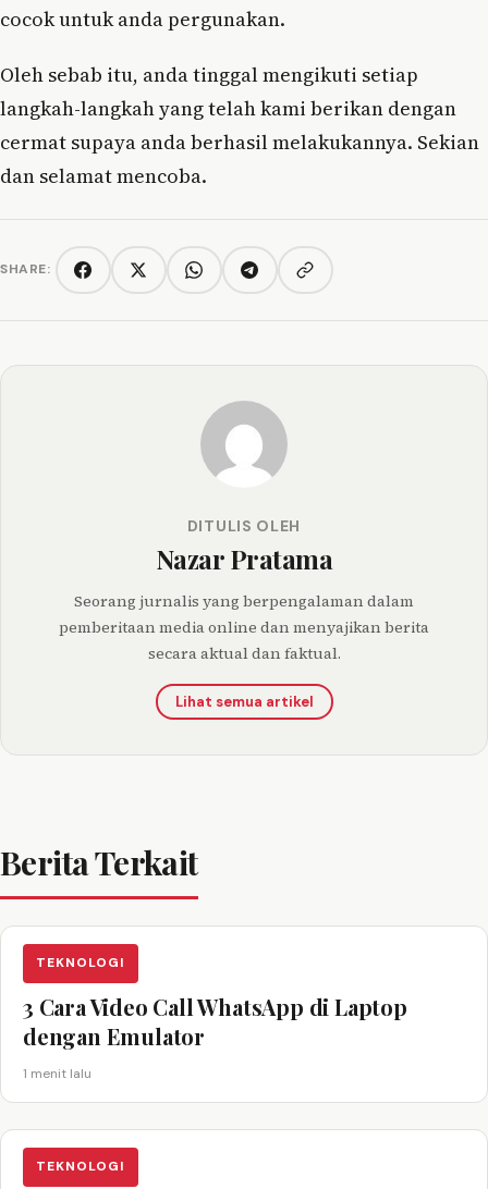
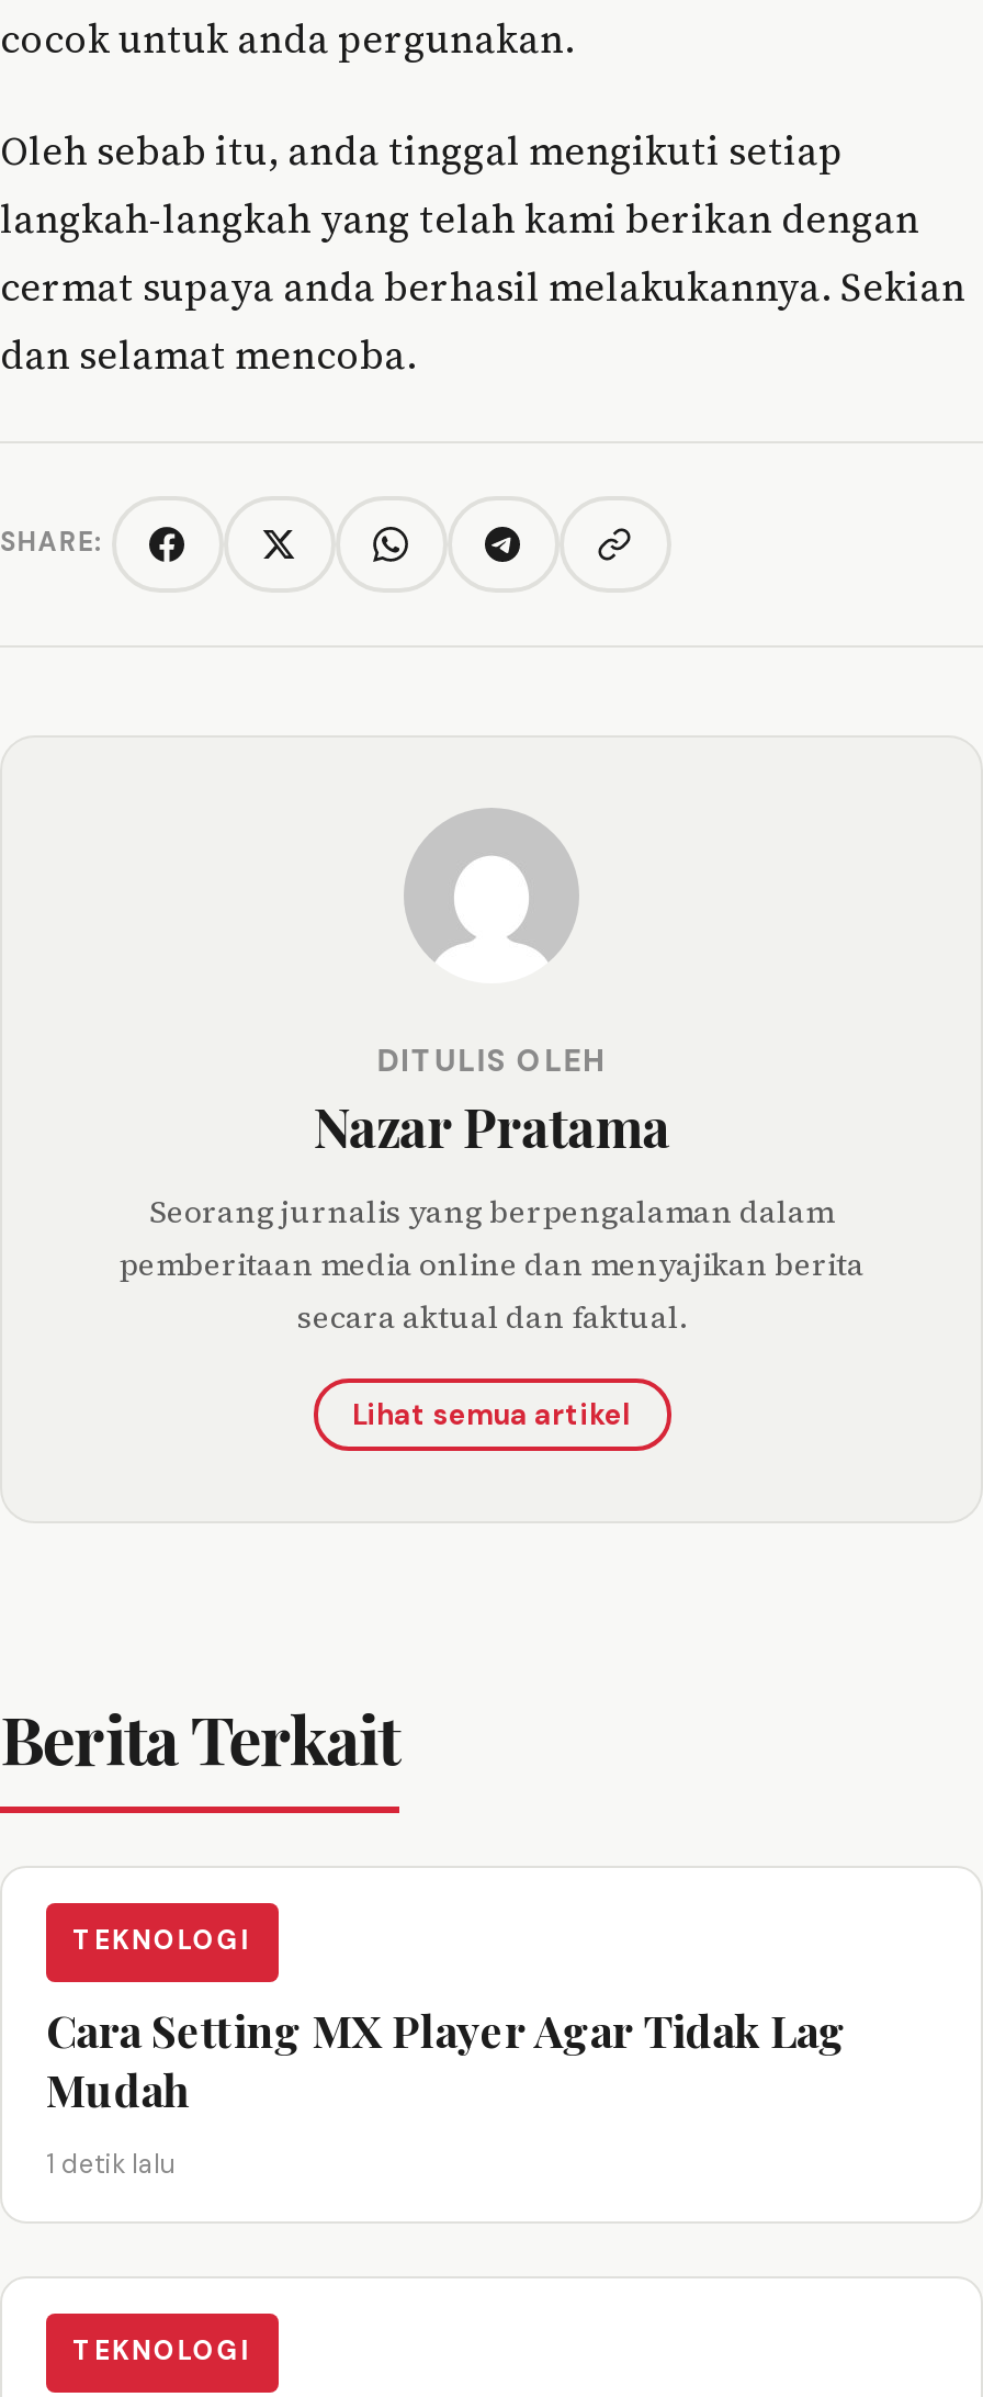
[23,991,407,1050] 3 Cara Video Call WhatsApp di Laptop | dengan Emulator -> [46,1999,846,2117] Cara Setting MX Player Agar Tidak Lag | Mudah
[23,1064,91,1082] 1 menit lalu -> [46,2146,176,2181] 1 detik lalu

